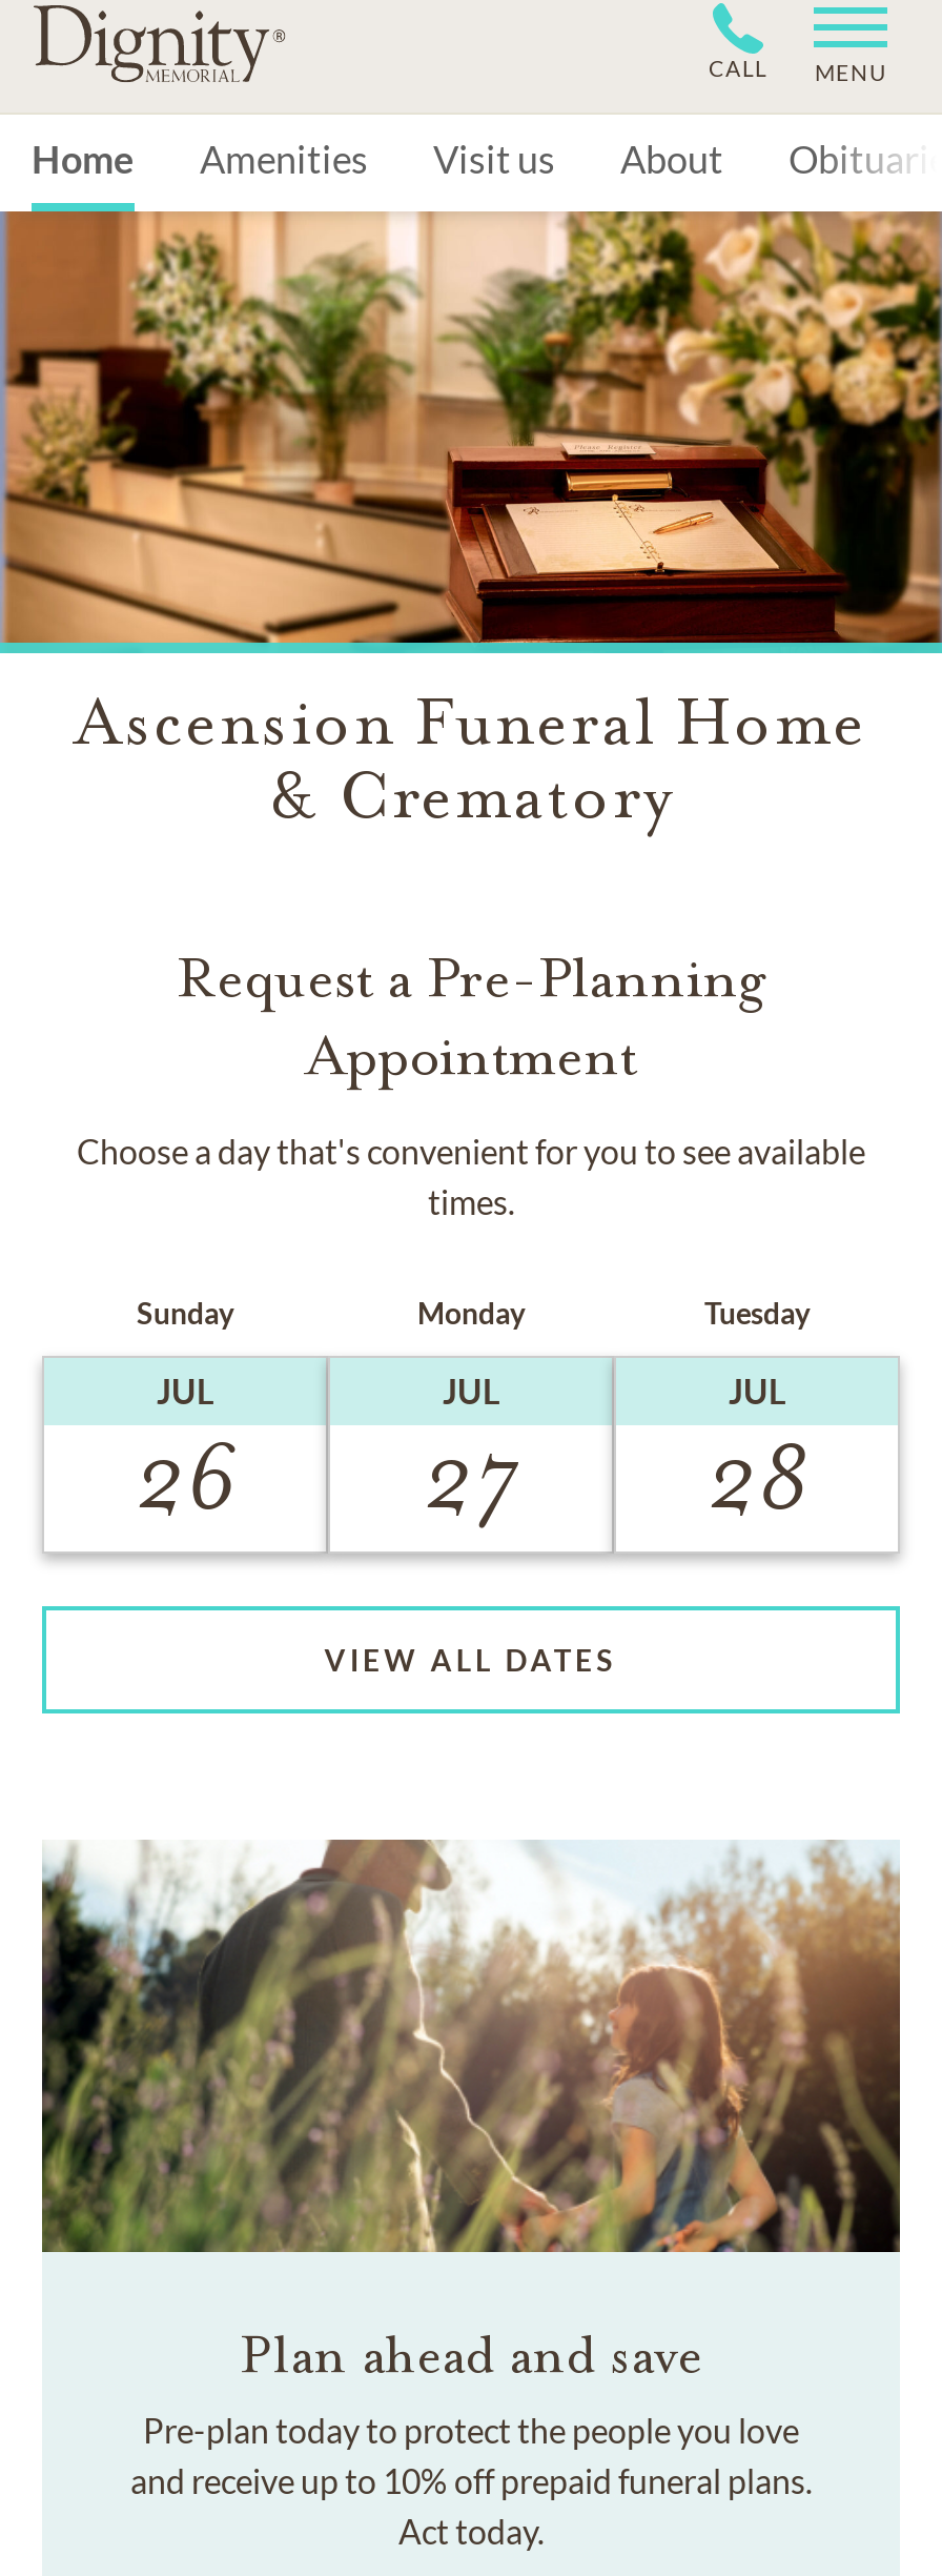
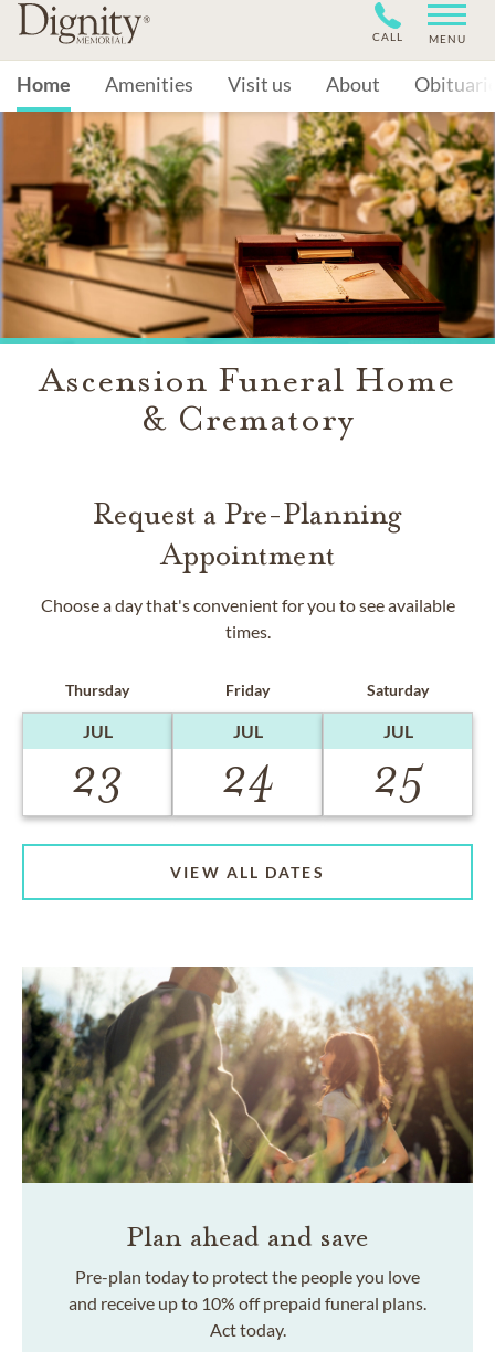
[137,1295,233,1331] Sunday -> [65,680,129,699] Thursday
[417,1295,525,1331] Monday -> [225,680,270,699] Friday
[704,1295,810,1331] Tuesday -> [367,680,429,699] Saturday
[135,1419,236,1537] 26 -> [71,746,124,807] 23
[423,1419,519,1537] 27 -> [220,746,275,807] 24
[707,1419,807,1537] 28 -> [372,746,424,807] 25

